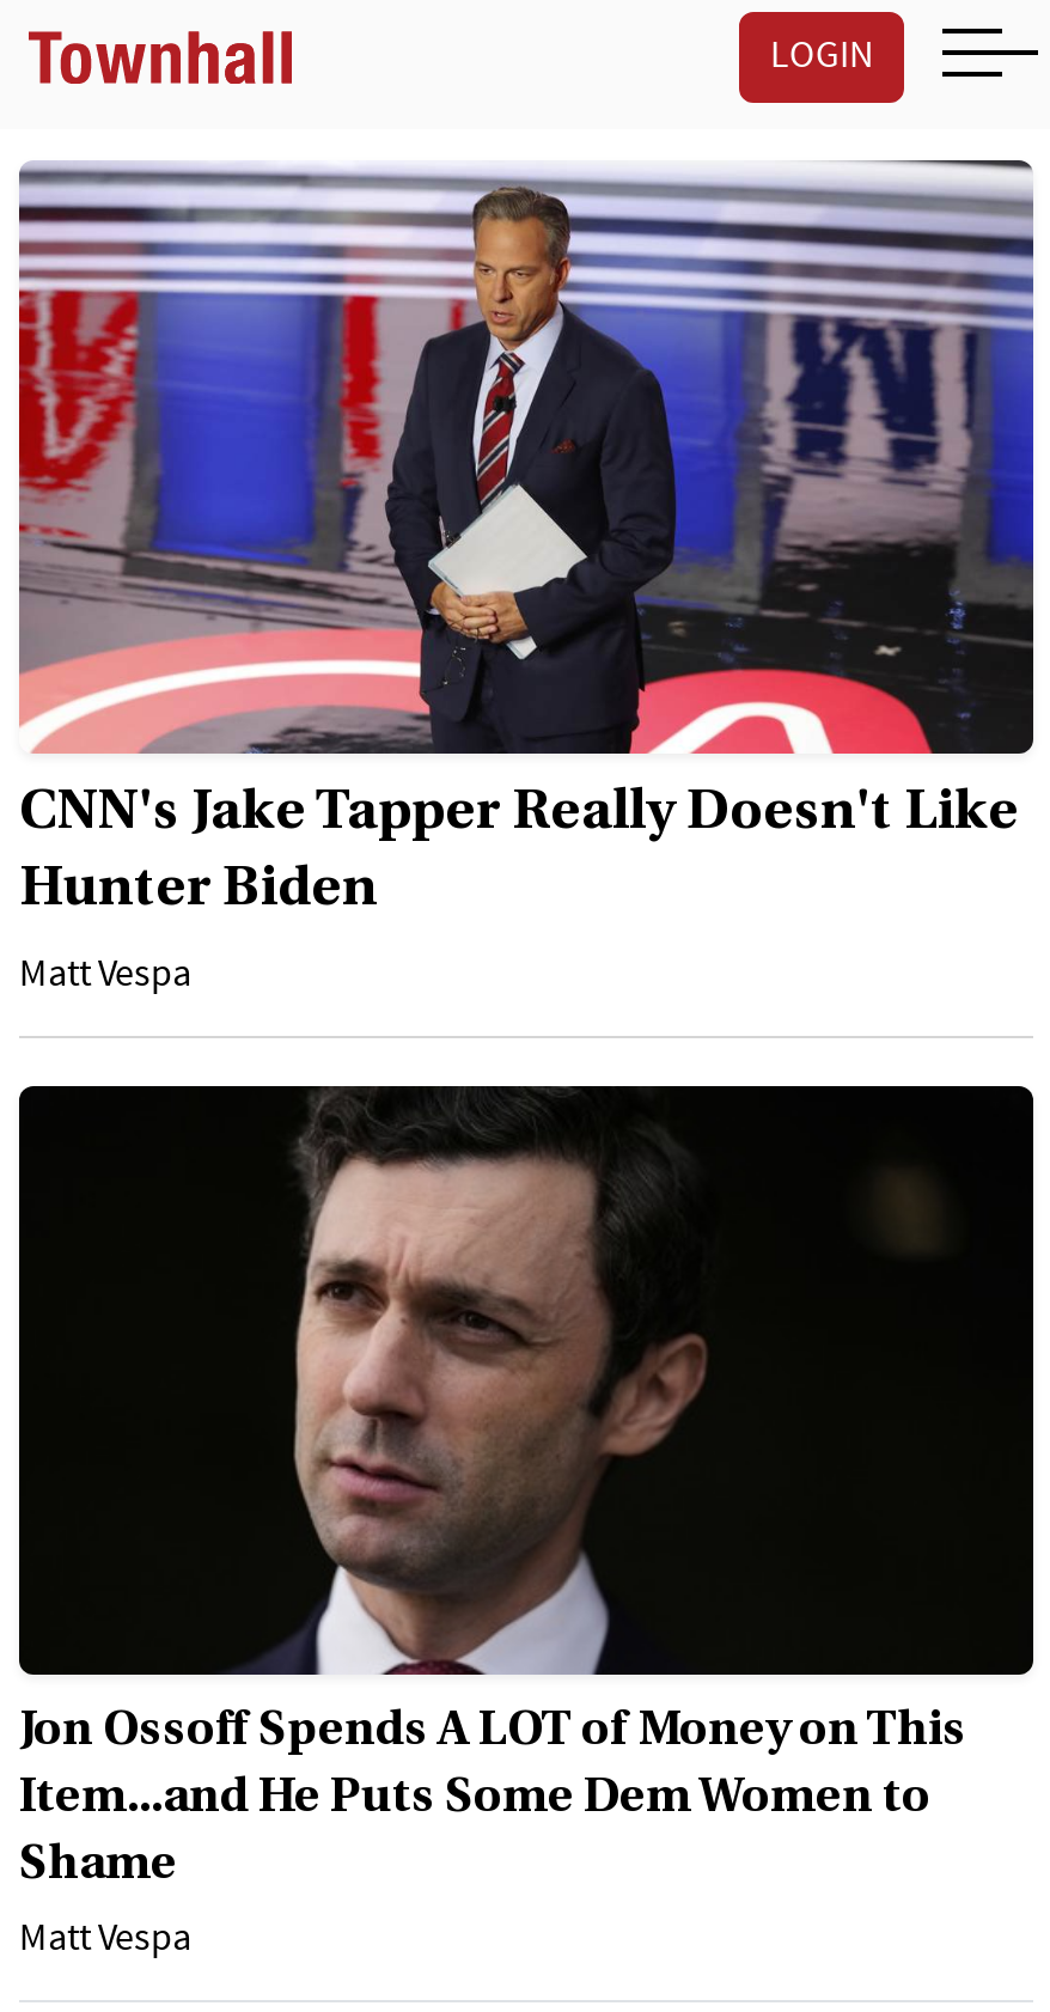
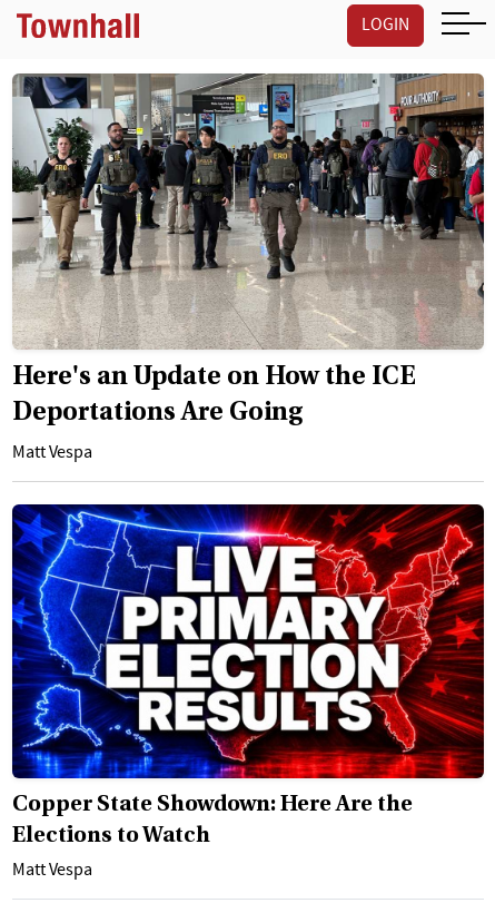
[17,158,1036,918] [image] | CNN's Jake Tapper Really Doesn't Like | Hunter Biden -> [11,72,485,426] [image] | Here's an Update on How the ICE | Deportations Are Going
[17,1084,1033,1890] [image] | Jon Ossoff Spends A LOT of Money on This | Item...and He Puts Some Dem Women to | Shame -> [11,503,485,847] [image] | Copper State Showdown: Here Are the | Elections to Watch

